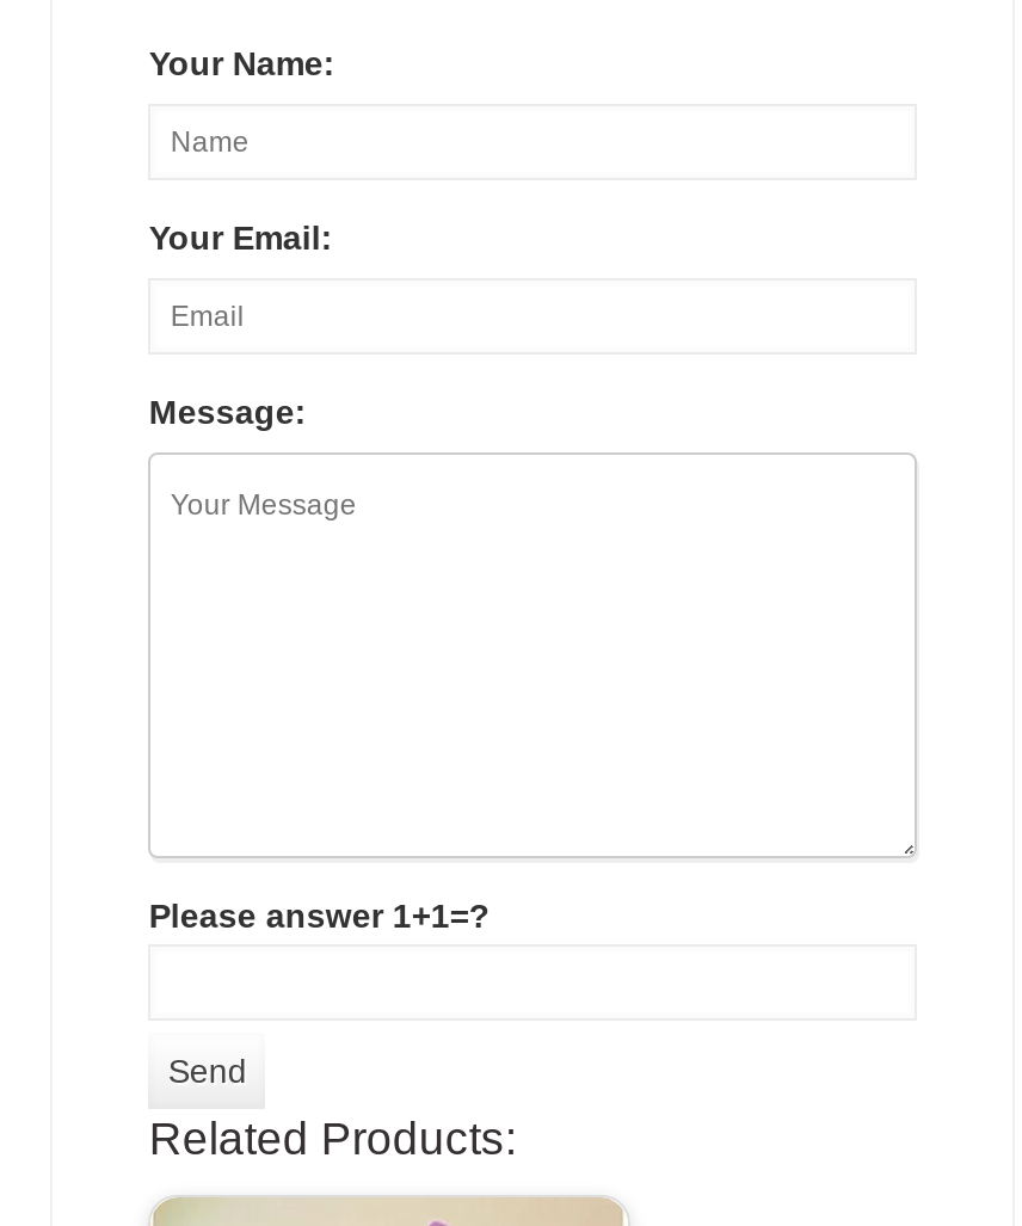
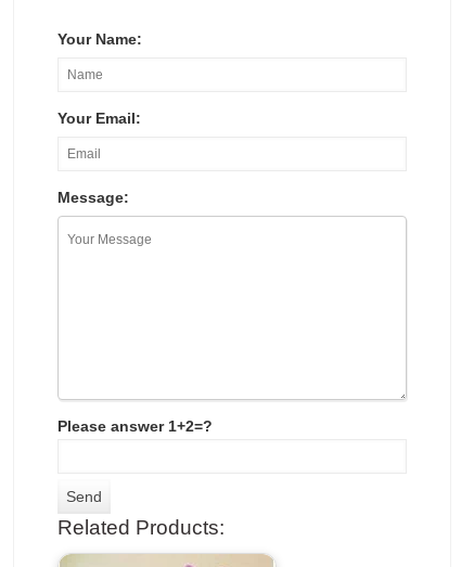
[149,897,490,935] Please answer 1+1=? -> [58,418,213,435] Please answer 1+2=?

